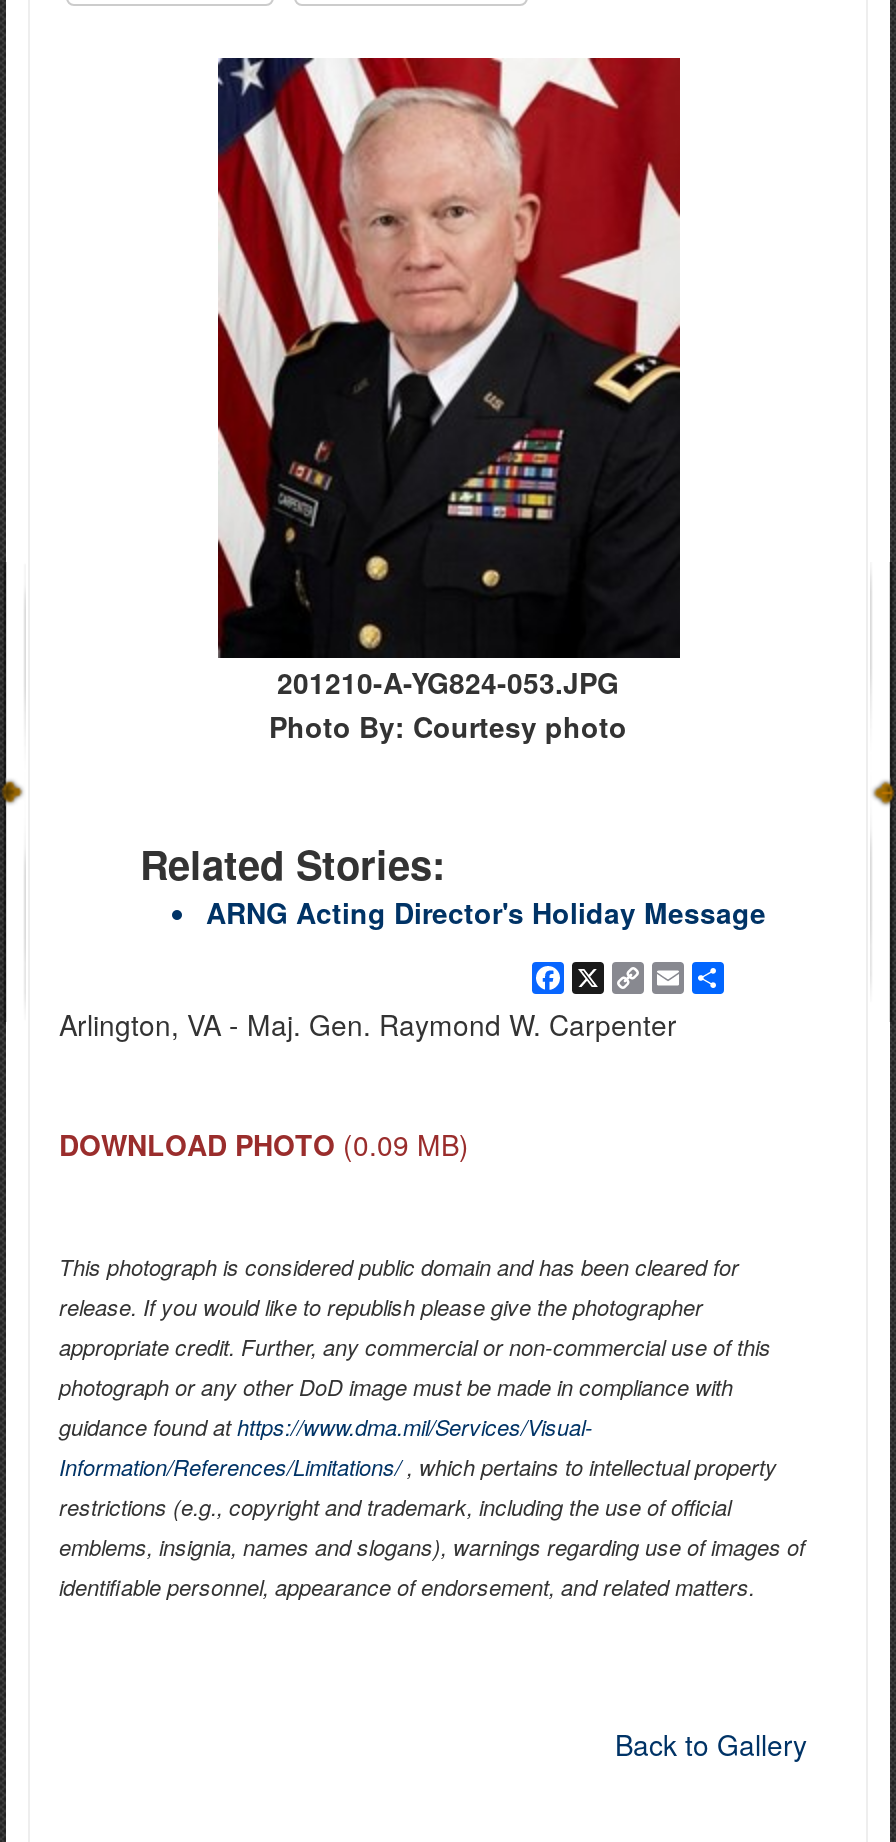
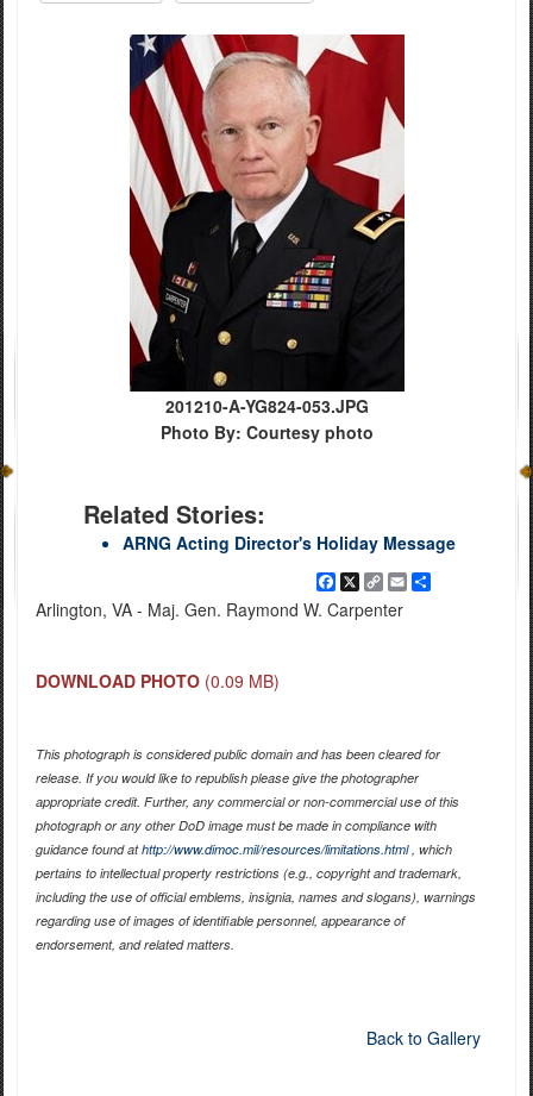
[59,1413,805,1603] guidance found athttps://www.dma.mil/Services/Visual- | Information/References/Limitations/, which pertains to intellectual property | restrictions (e.g., copyright and trademark, including the use of official | emblems, insignia, names and slogans), warnings regarding use of images of | identifiable personnel, appearance of endorsement, and related matters. -> [35,841,475,954] guidance found athttp://www.dimoc.mil/resources/limitations.html, which | pertains to intellectual property restrictions (e.g., copyright and trademark, | including the use of official emblems, insignia, names and slogans), warnings | regarding use of images of identifiable personnel, appearance of | endorsement, and related matters.

